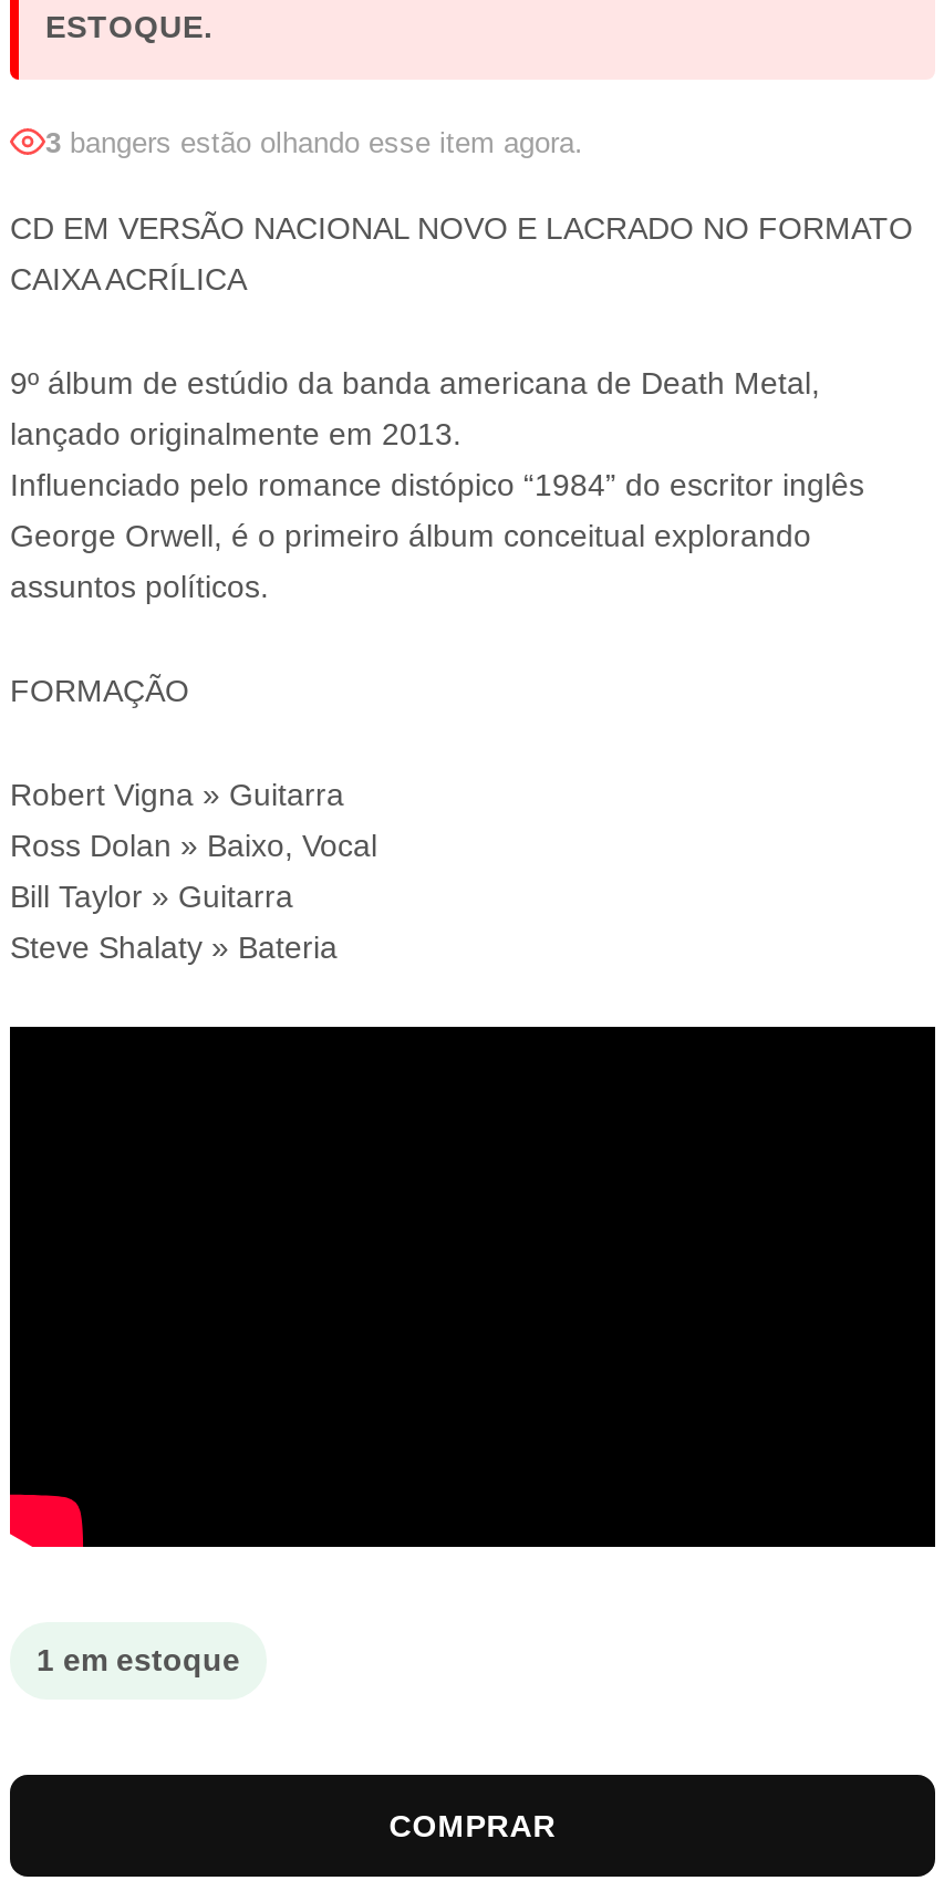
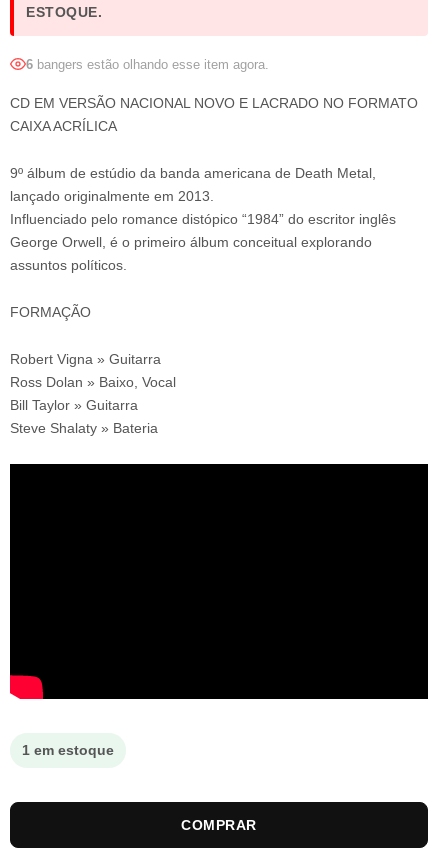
[45,126,583,159] 3 bangers estão olhando esse item agora. -> [26,57,269,72] 6 bangers estão olhando esse item agora.

